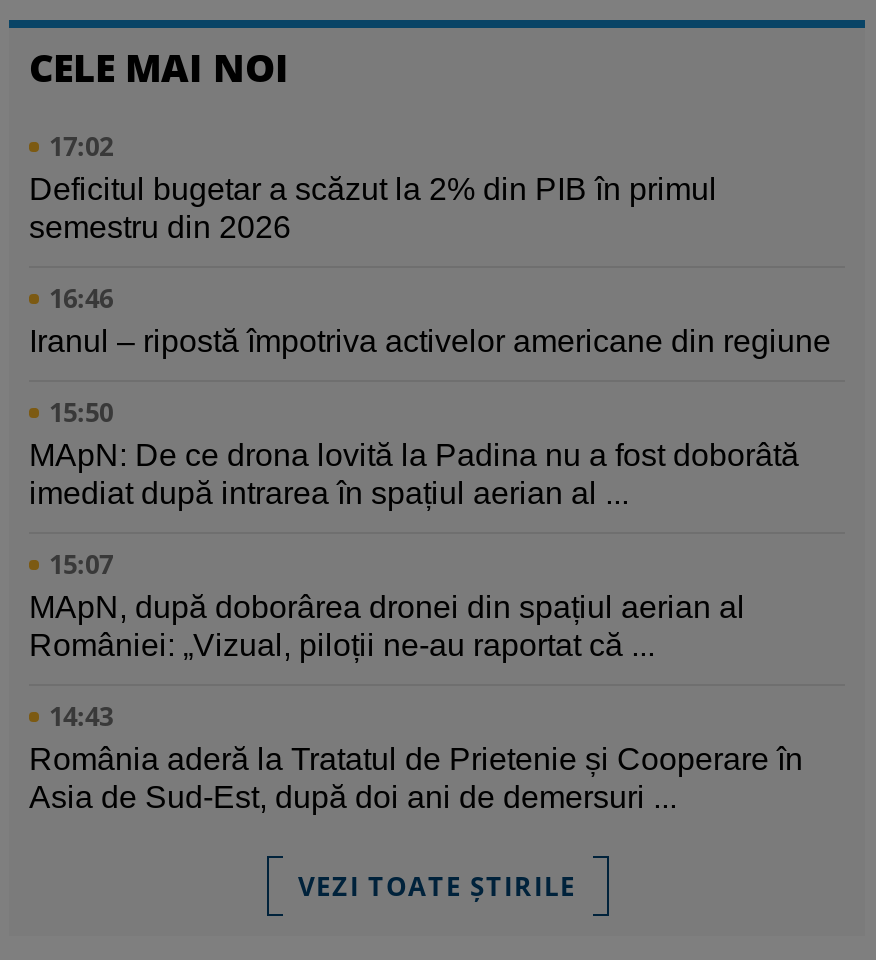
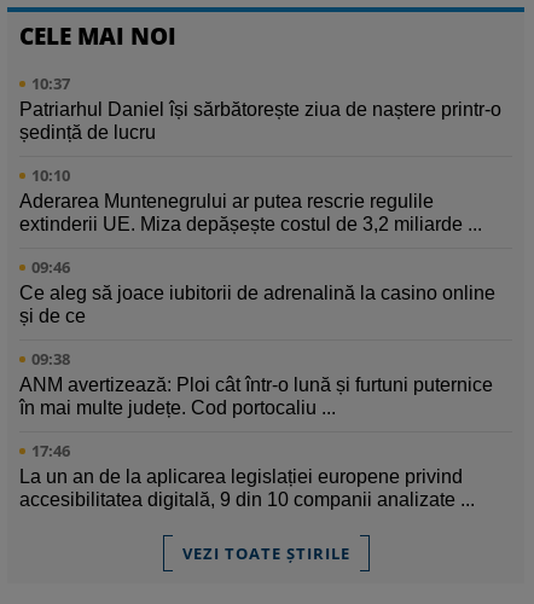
[29,127,717,243] 17:02 | Deficitul bugetar a scăzut la 2% din PIB în primul | semestru din 2026 -> [19,72,501,142] 10:37 | Patriarhul Daniel își sărbătorește ziua de naștere printr-o | ședință de lucru
[29,279,831,357] 16:46 | Iranul – ripostă împotriva activelor americane din regiune -> [19,164,482,234] 10:10 | Aderarea Muntenegrului ar putea rescrie regulile | extinderii UE. Miza depășește costul de 3,2 miliarde ...
[29,393,799,509] 15:50 | MApN: De ce drona lovită la Padina nu a fost doborâtă | imediat după intrarea în spațiul aerian al ... -> [19,256,495,326] 09:46 | Ce aleg să joace iubitorii de adrenalină la casino online | și de ce
[29,545,745,661] 15:07 | MApN, după doborârea dronei din spațiul aerian al | României: „Vizual, piloții ne-au raportat că ... -> [19,348,493,418] 09:38 | ANM avertizează: Ploi cât într-o lună și furtuni puternice | în mai multe județe. Cod portocaliu ...
[29,697,803,813] 14:43 | România aderă la Tratatul de Prietenie și Cooperare în | Asia de Sud-Est, după doi ani de demersuri ... -> [19,439,475,509] 17:46 | La un an de la aplicarea legislației europene privind | accesibilitatea digitală, 9 din 10 companii analizate ...

